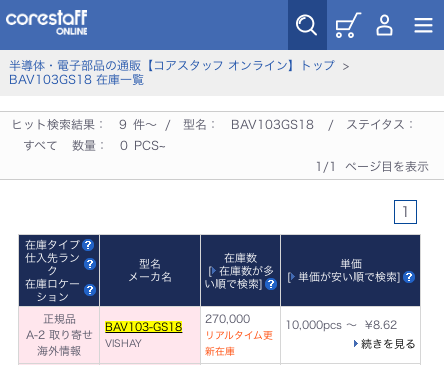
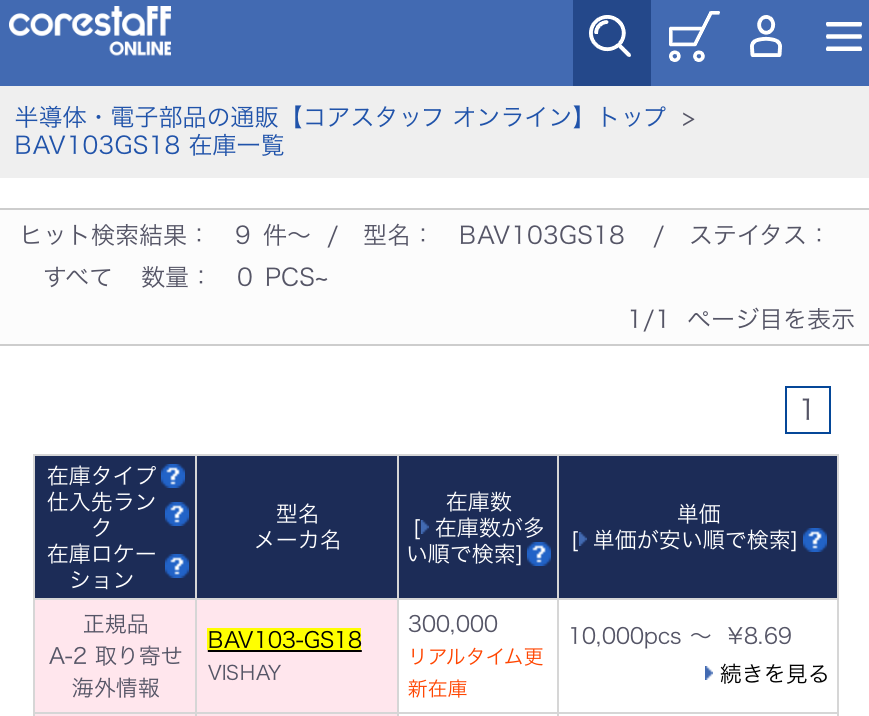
[205,313,250,324] 270,000 -> [408,612,498,634] 300,000
[285,319,397,330] 10,000pcs ～ ¥8.62 -> [568,624,792,646] 10,000pcs ～ ¥8.69

